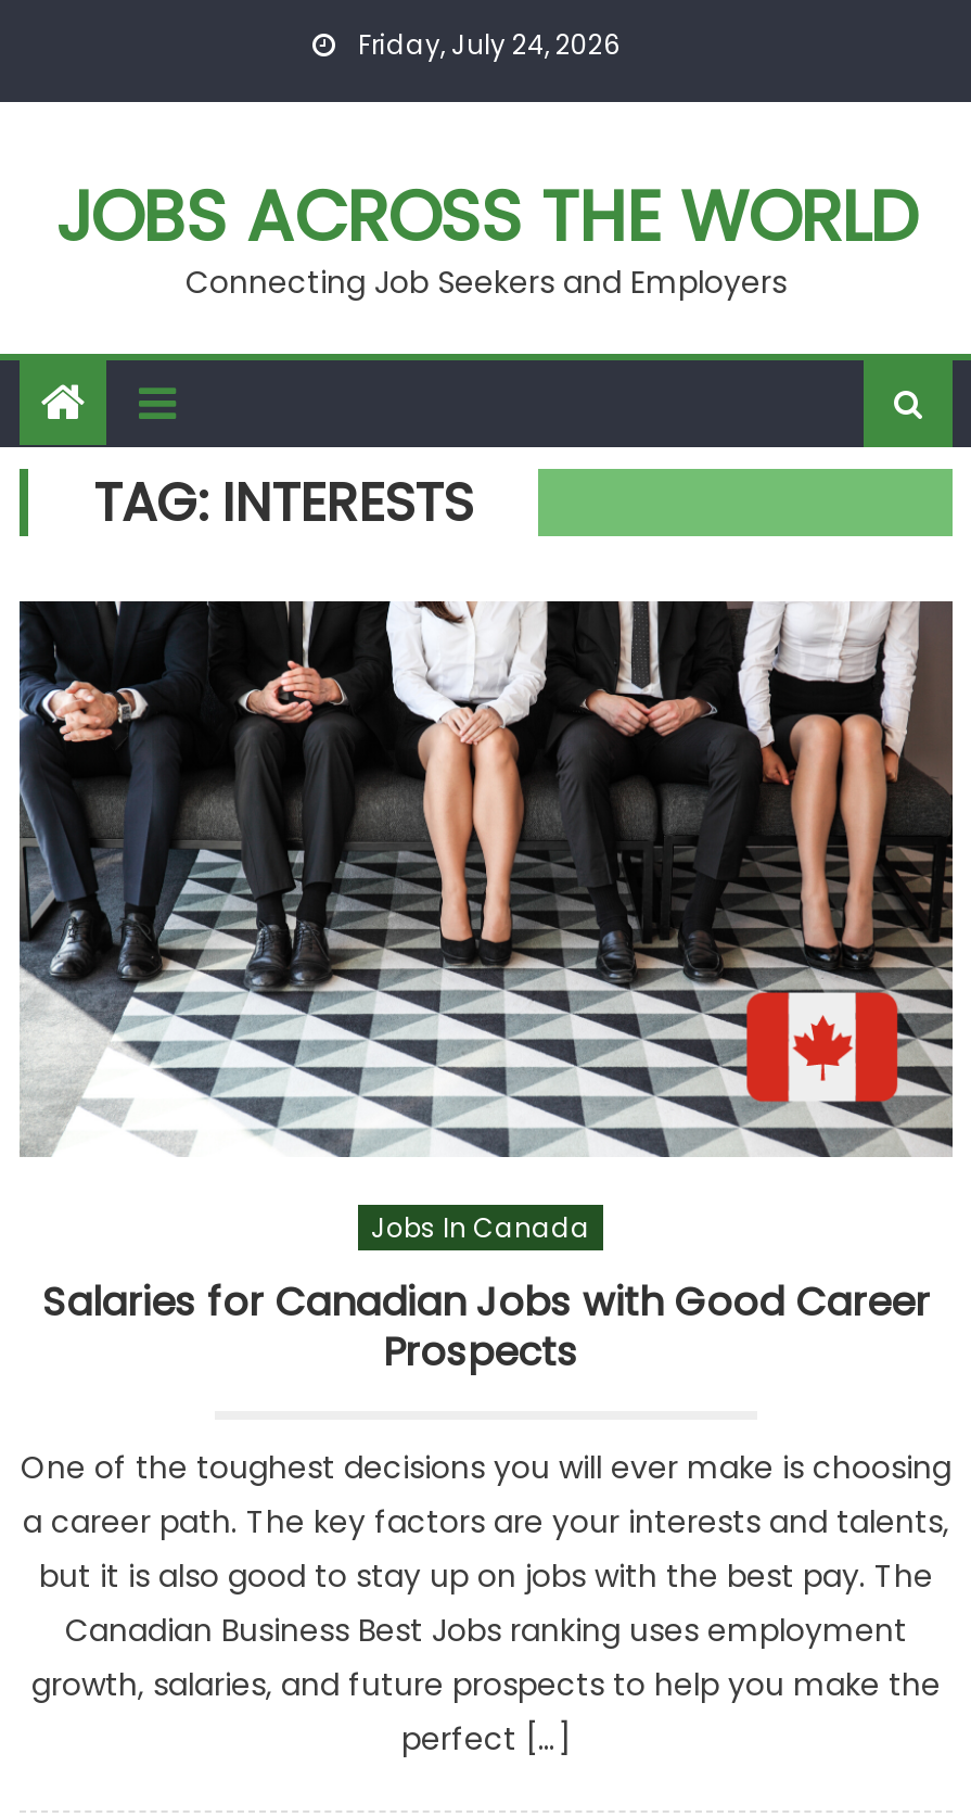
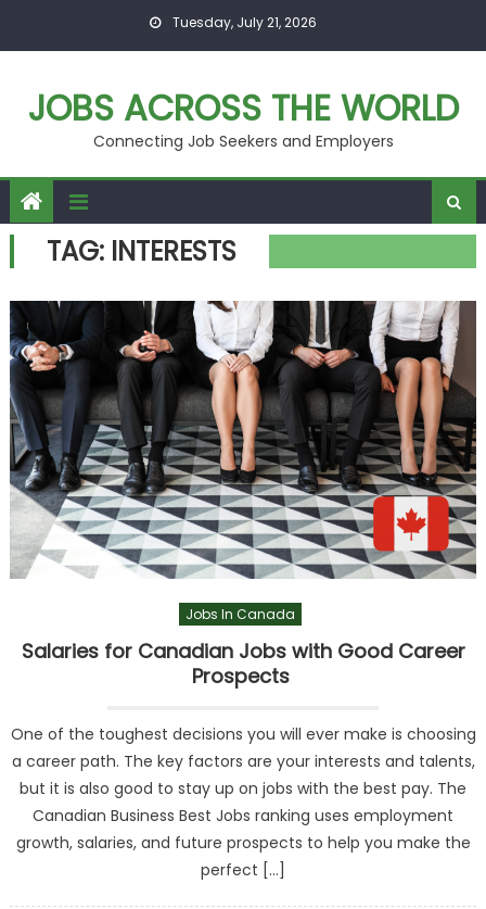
[352,26,621,63] Friday, July 24, 2026 -> [169,13,317,31] Tuesday, July 21, 2026

